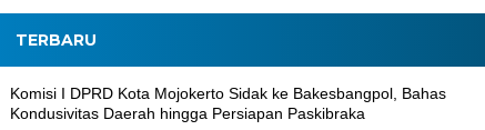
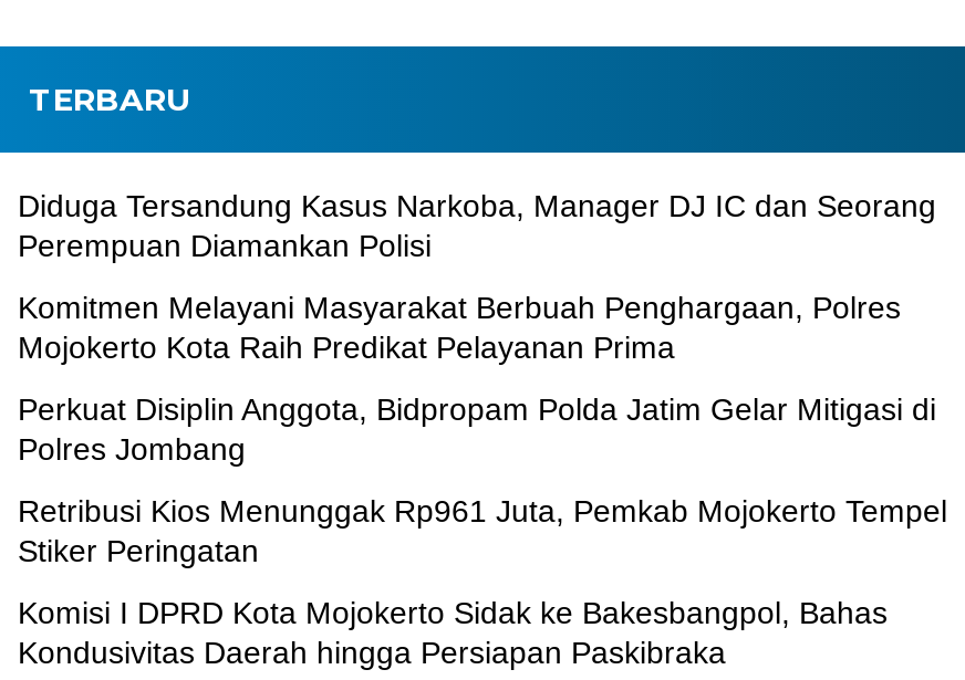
none -> [18,188,947,568] Diduga Tersandung Kasus Narkoba, Manager DJ IC dan Seorang | Perempuan Diamankan Polisi | Komitmen Melayani Masyarakat Berbuah Penghargaan, Polres | Mojokerto Kota Raih Predikat Pelayanan Prima | Perkuat Disiplin Anggota, Bidpropam Polda Jatim Gelar Mitigasi di | Polres Jombang | Retribusi Kios Menunggak Rp961 Juta, Pemkab Mojokerto Tempel | Stiker Peringatan

